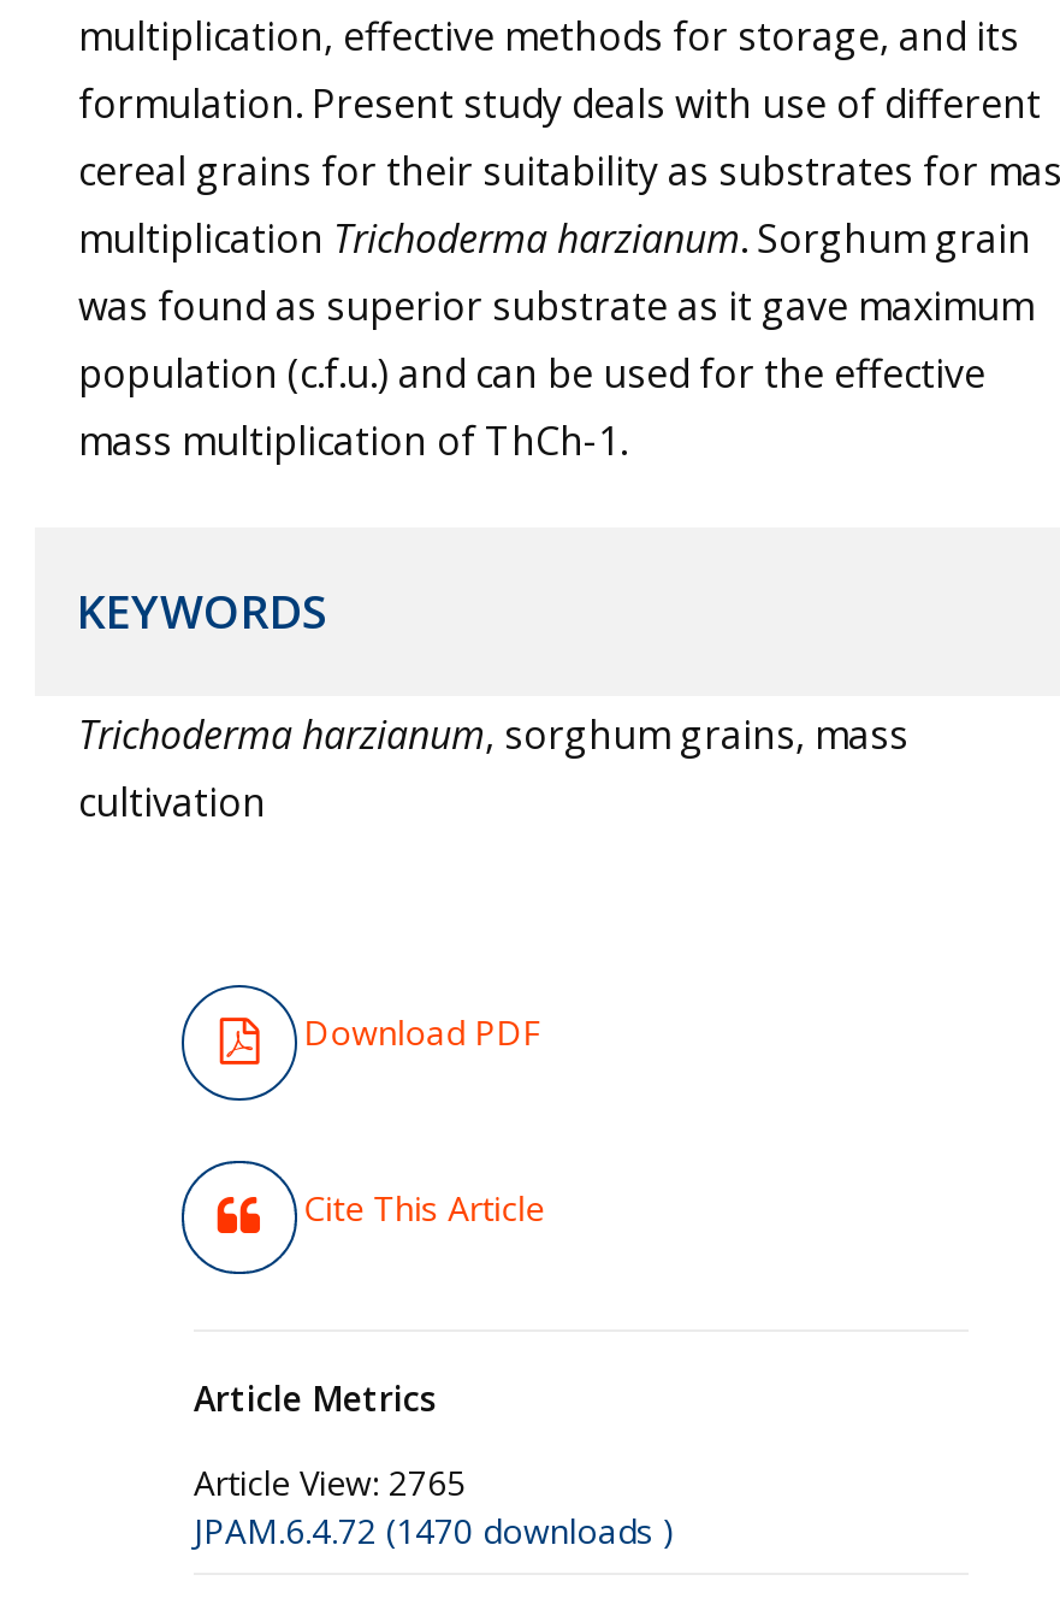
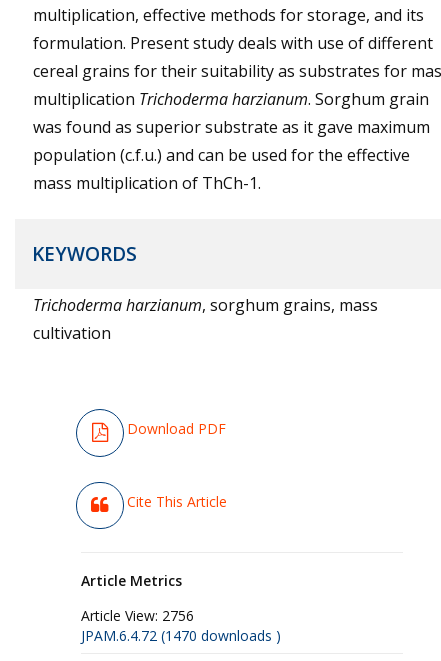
[194,1459,466,1504] Article View: 2765 -> [81,606,194,625] Article View: 2756

